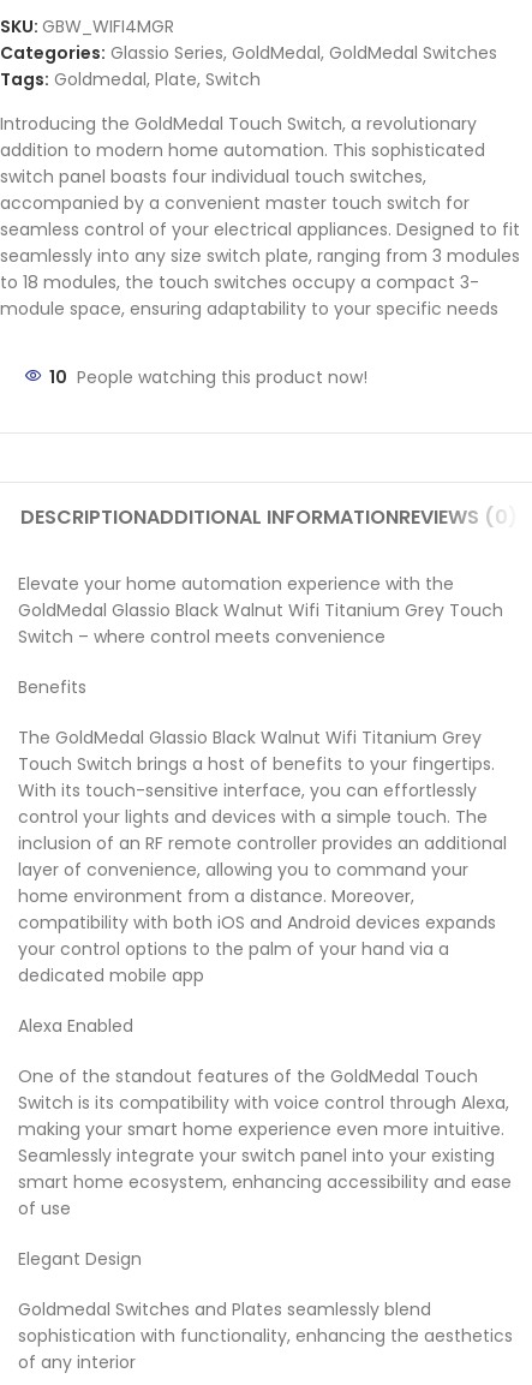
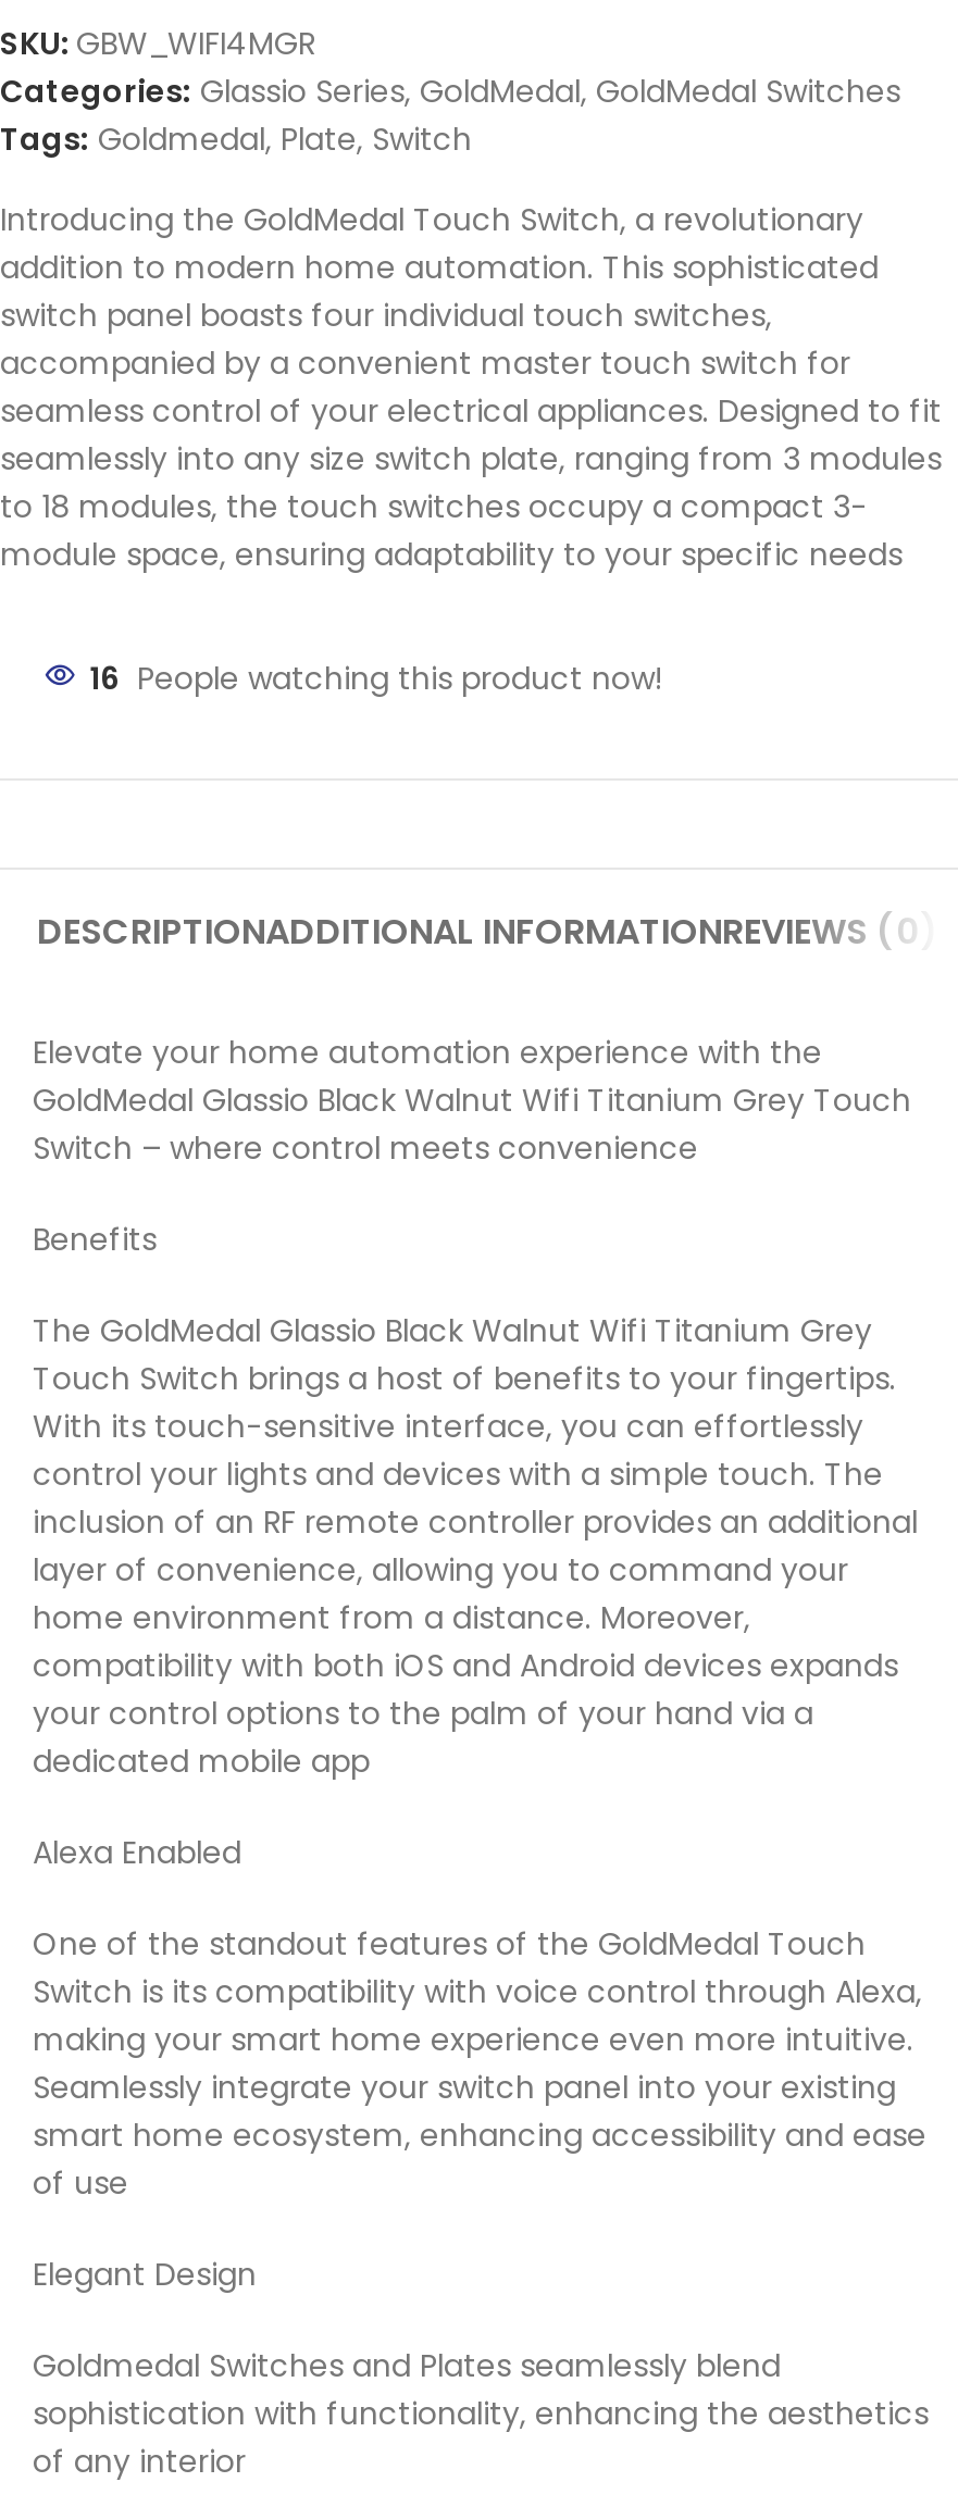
[49,365,367,389] 10 People watching this product now! -> [89,657,663,700] 16 People watching this product now!

